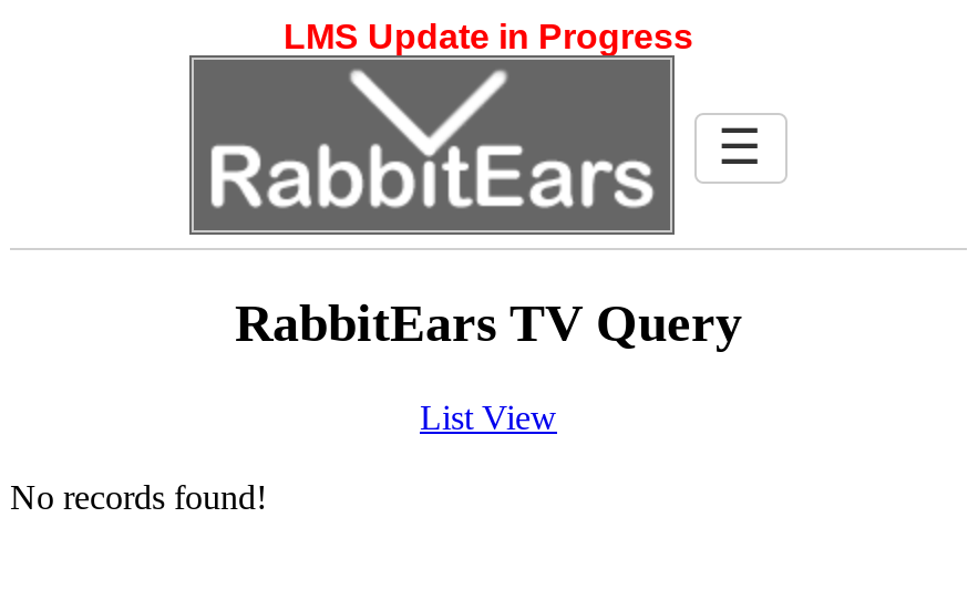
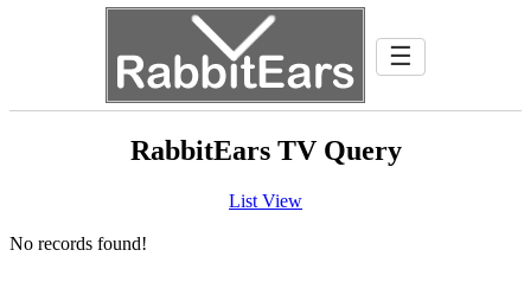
[284,18,693,55] LMS Update in Progress -> none

